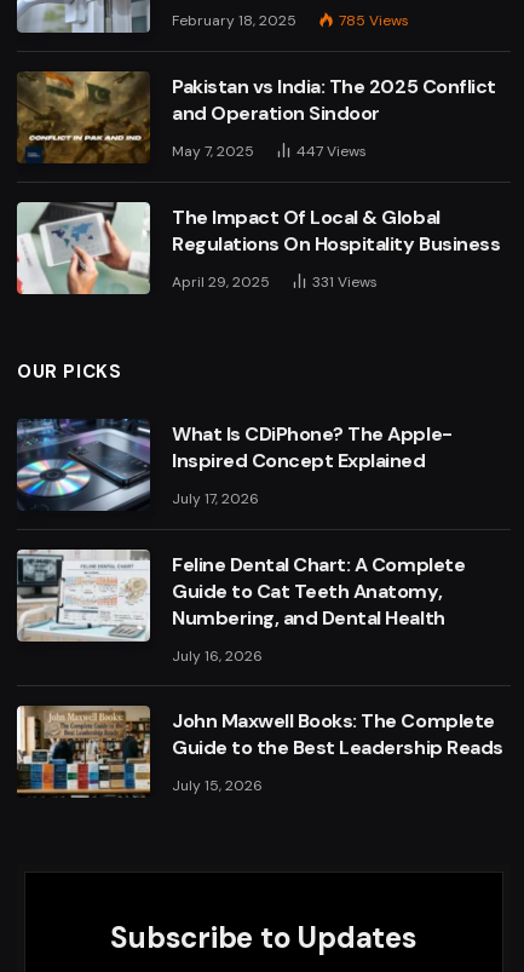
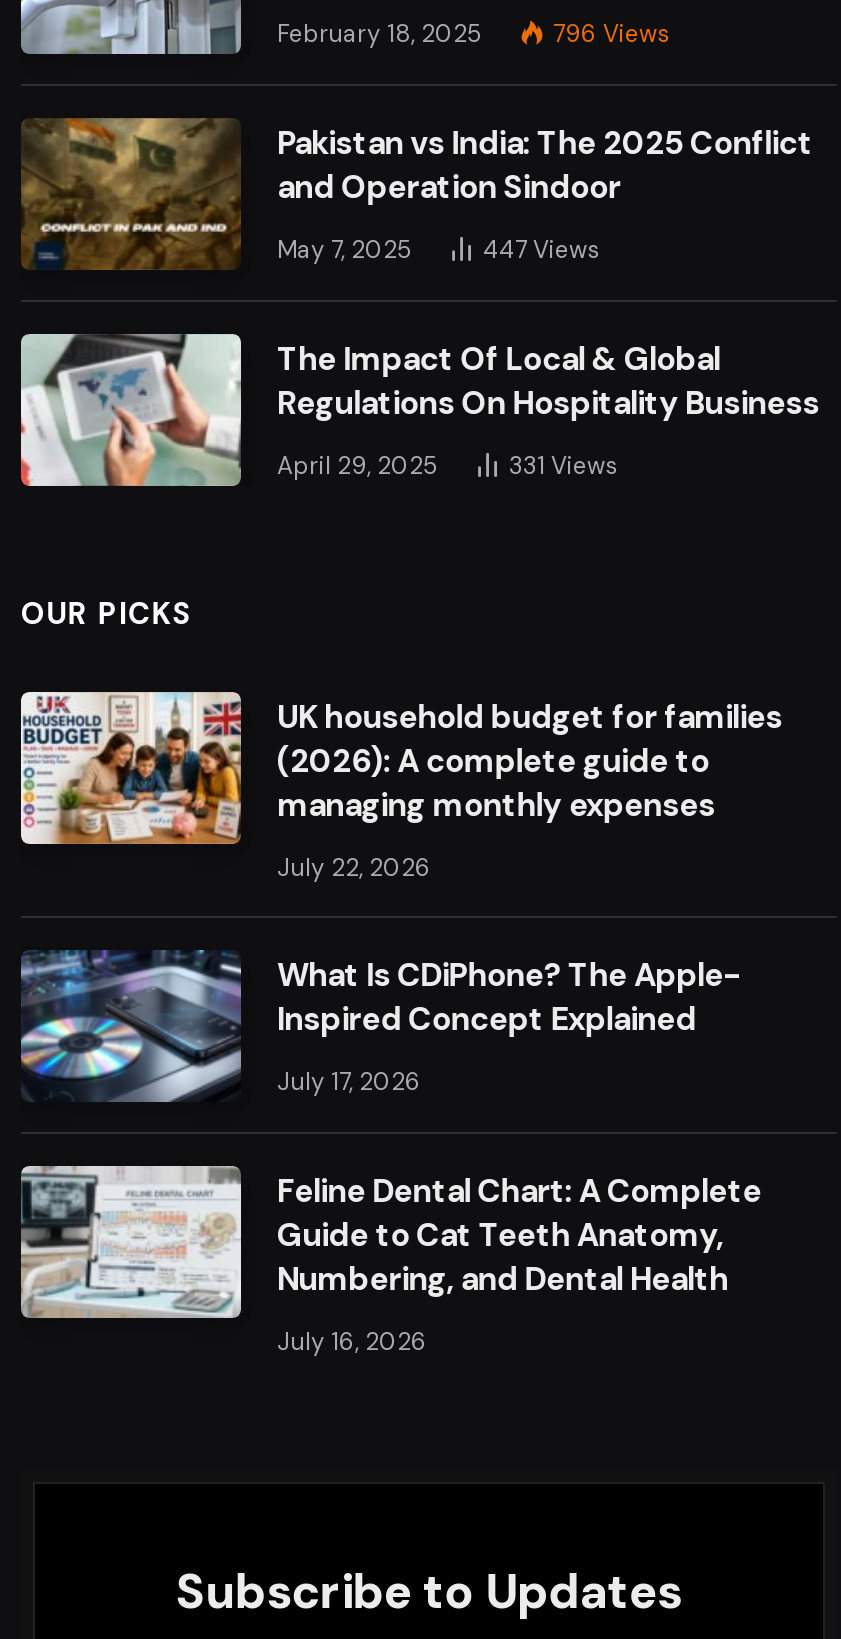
[339,11,409,30] 785 Views -> [553,18,669,50] 796 Views
none -> [19,690,782,884] [image] | UK household budget for families | (2026): A complete guide to | managing monthly expenses | July 22, 2026
moved [15,416,465,666] -> [17,946,761,1358]: [image] | What Is CDiPhone? The Apple- | Inspired Concept Explained | July 17, 2026 | Feline Dental Chart: A Complete | Guide to Cat Teeth Anatomy, | Numbering, and Dental Health | July 16, 2026
[16,704,503,799] [image] | John Maxwell Books: The Complete | Guide to the Best Leadership Reads | July 15, 2026 -> none

